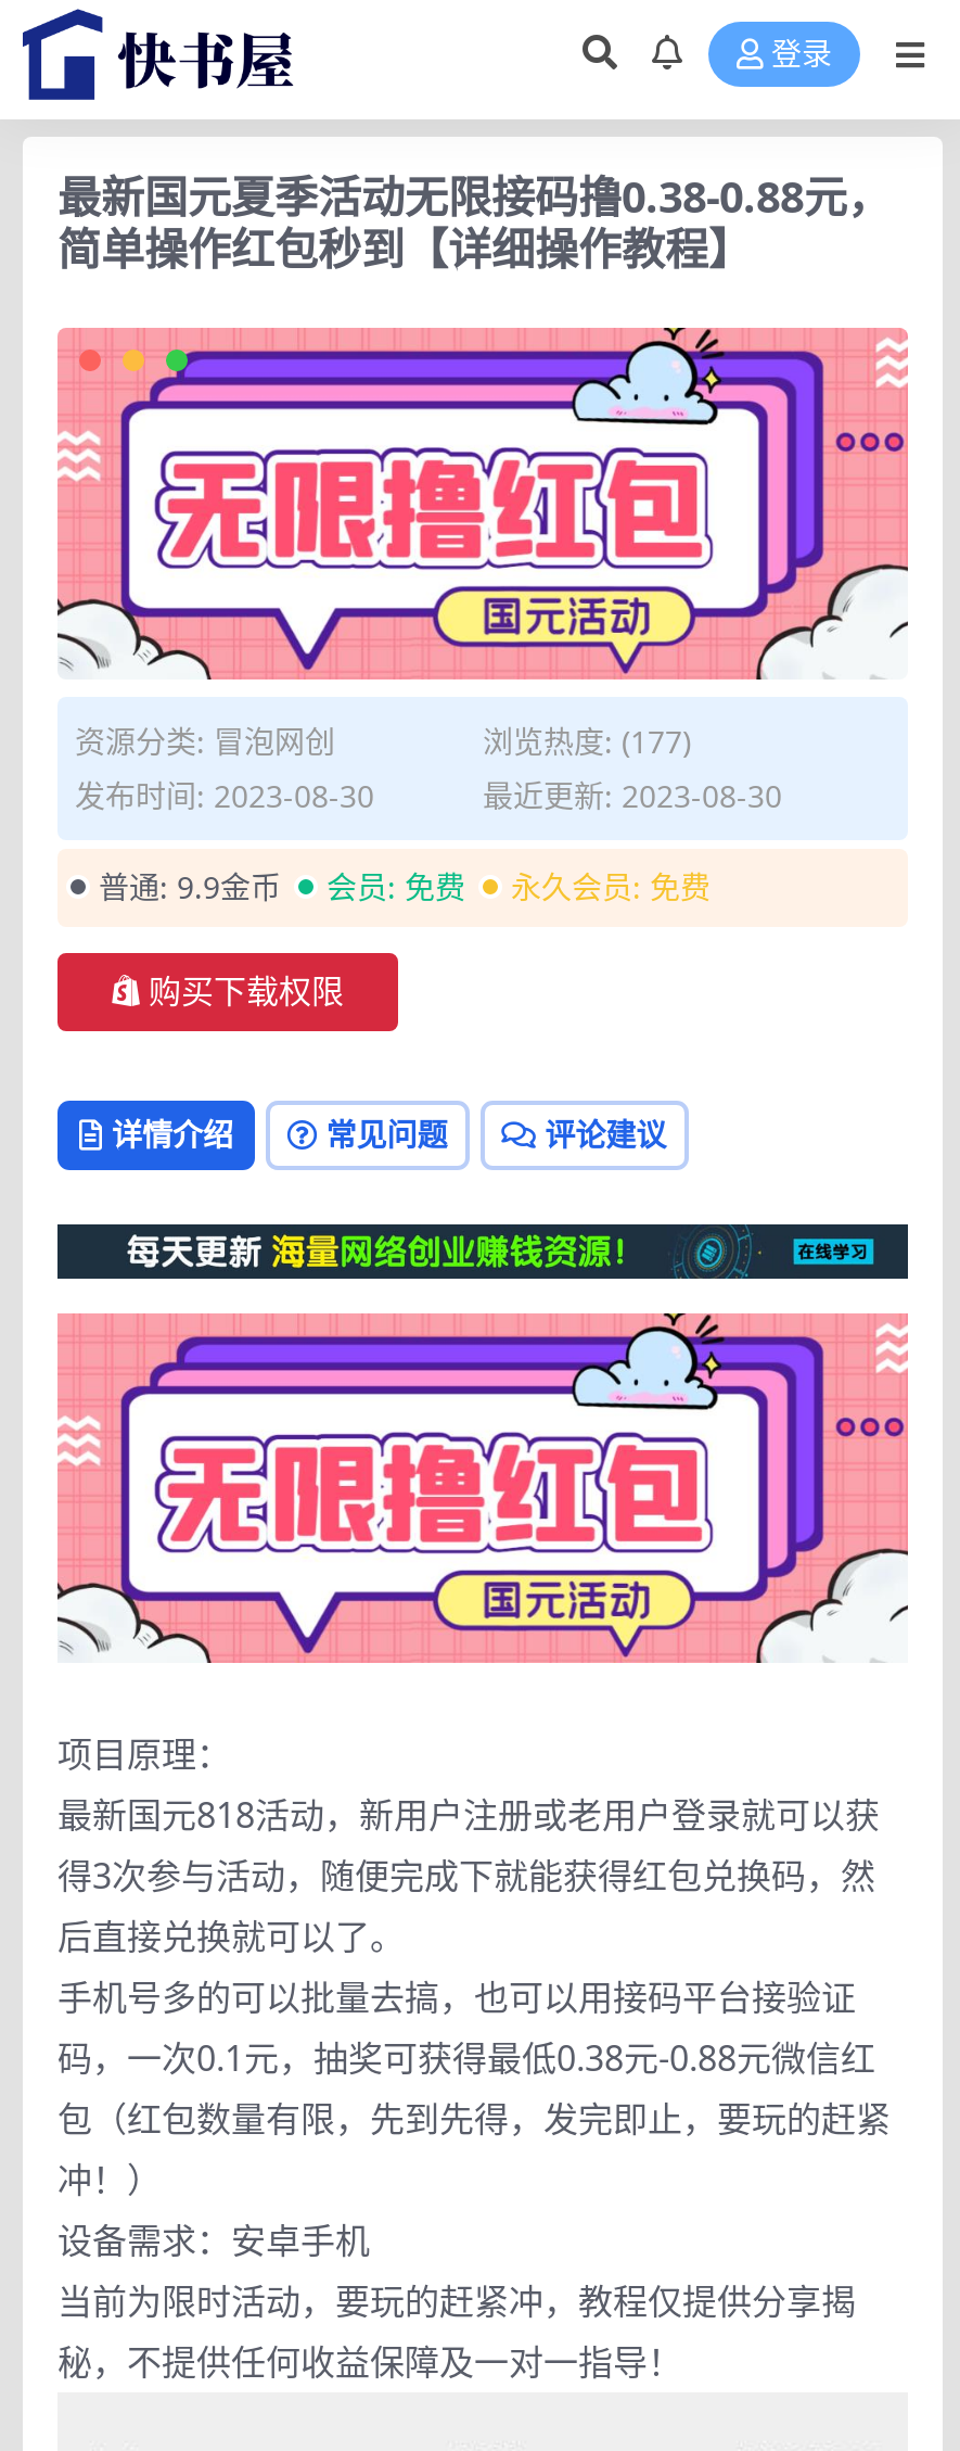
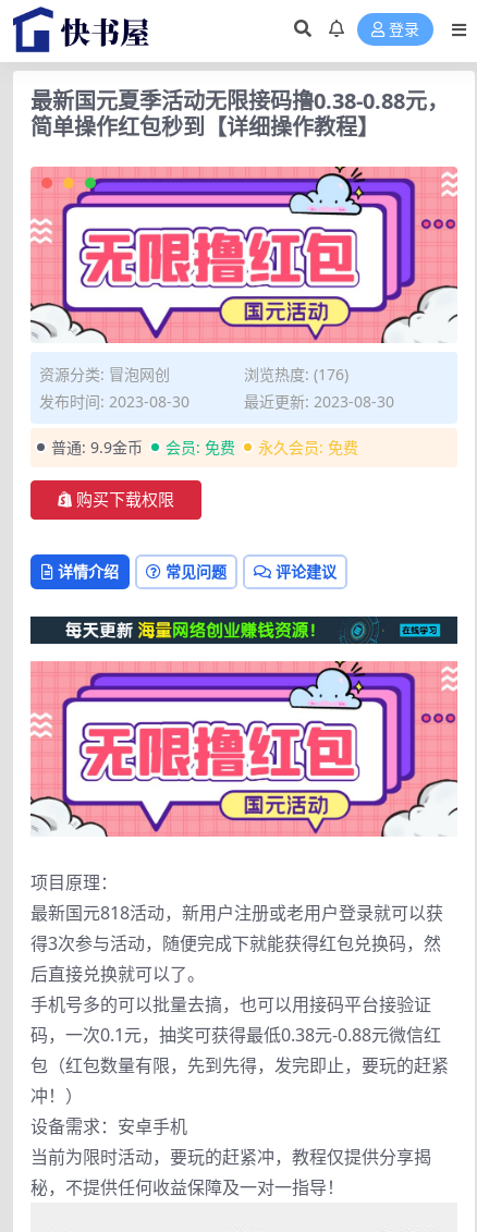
[483,720,691,761] 浏览热度: (177) -> [244,363,348,384] 浏览热度: (176)

